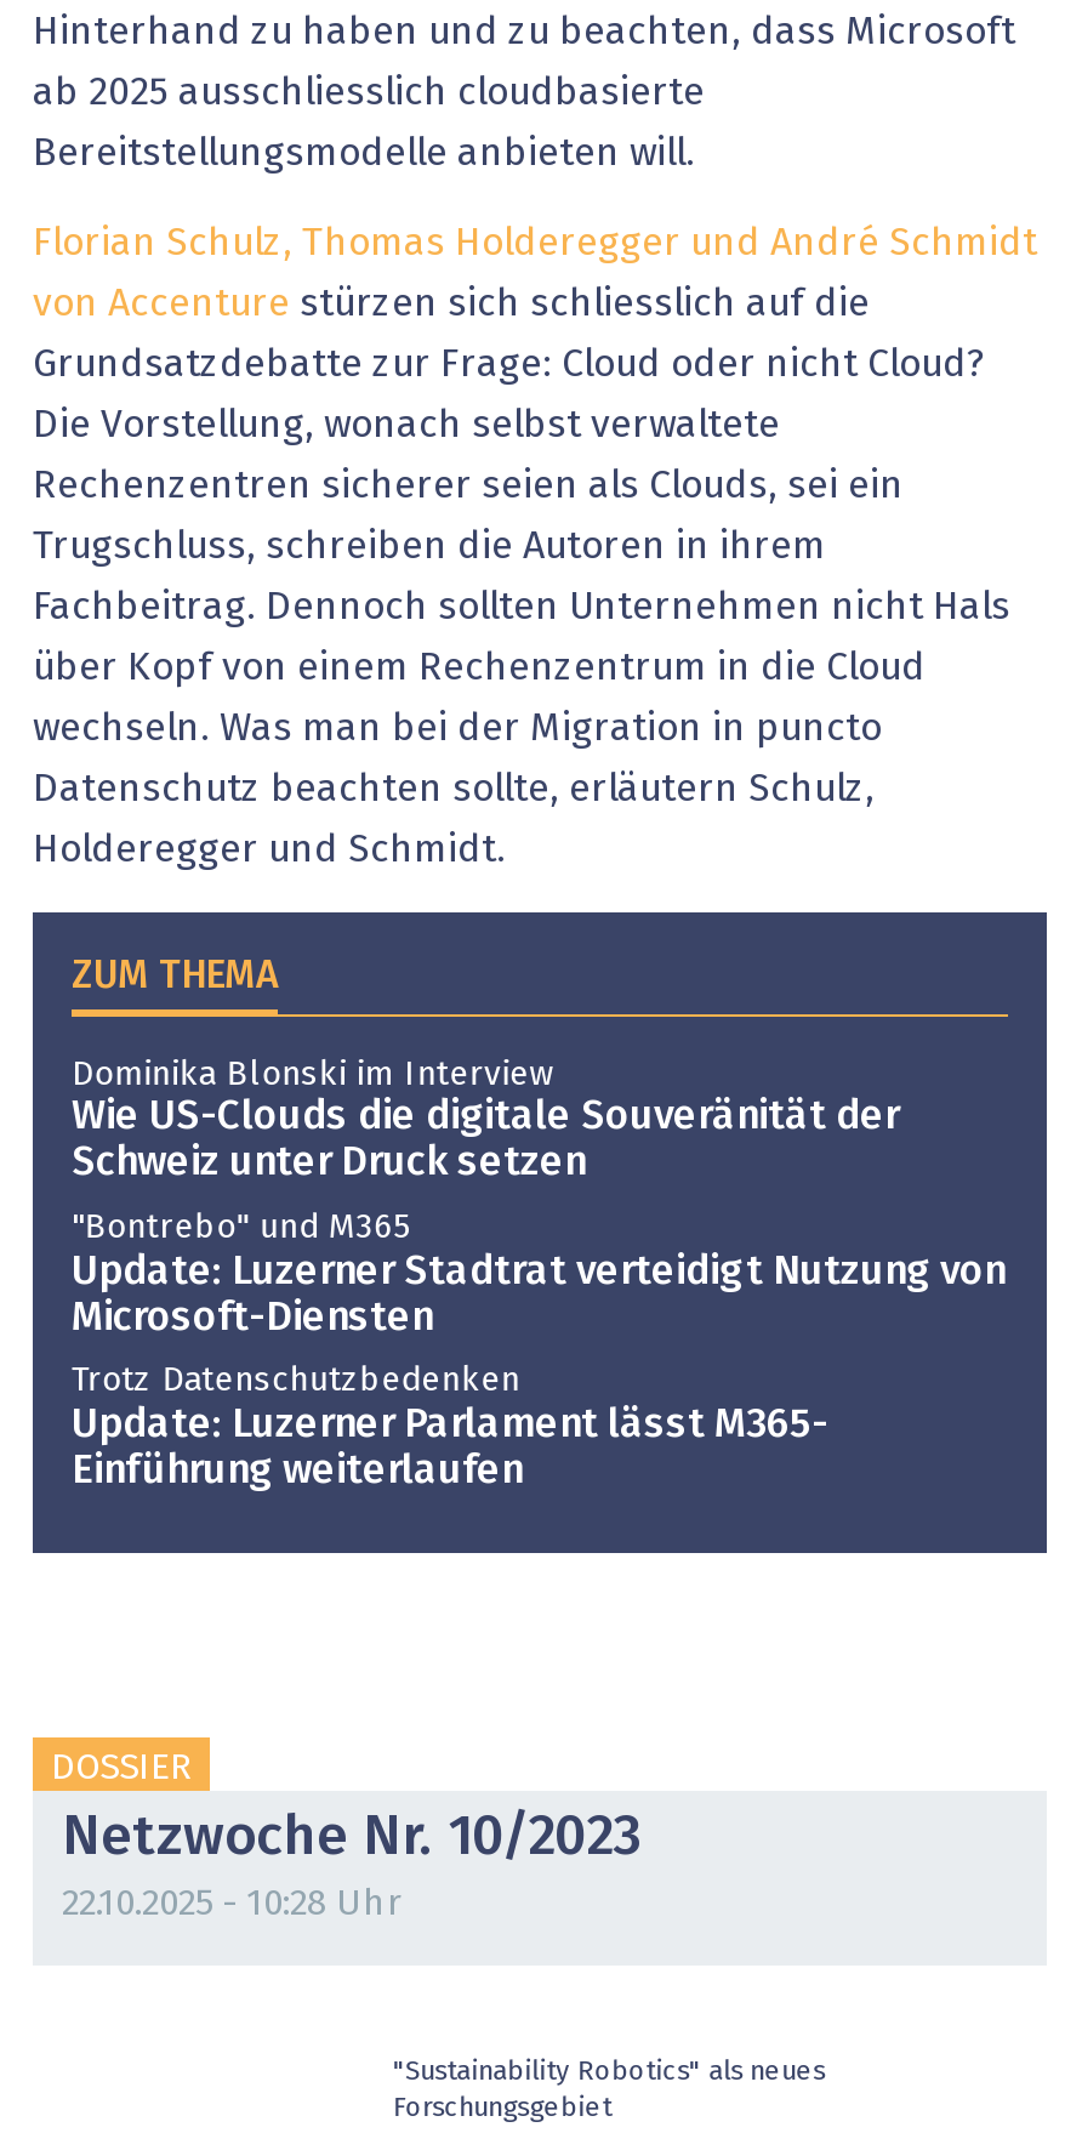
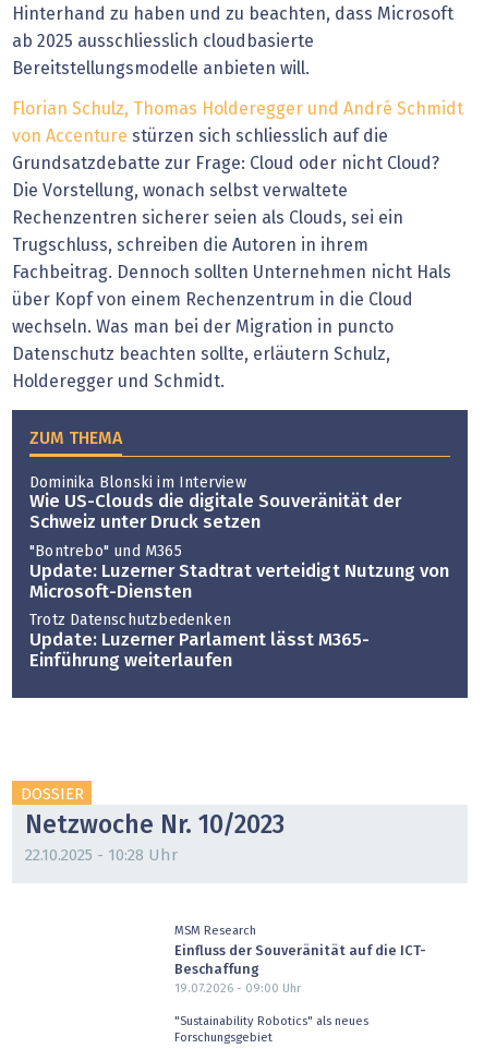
none -> [174,925,426,995] MSM Research | Einfluss der Souveränität auf die ICT- | Beschaffung | 19.07.2026 - 09:00 Uhr

